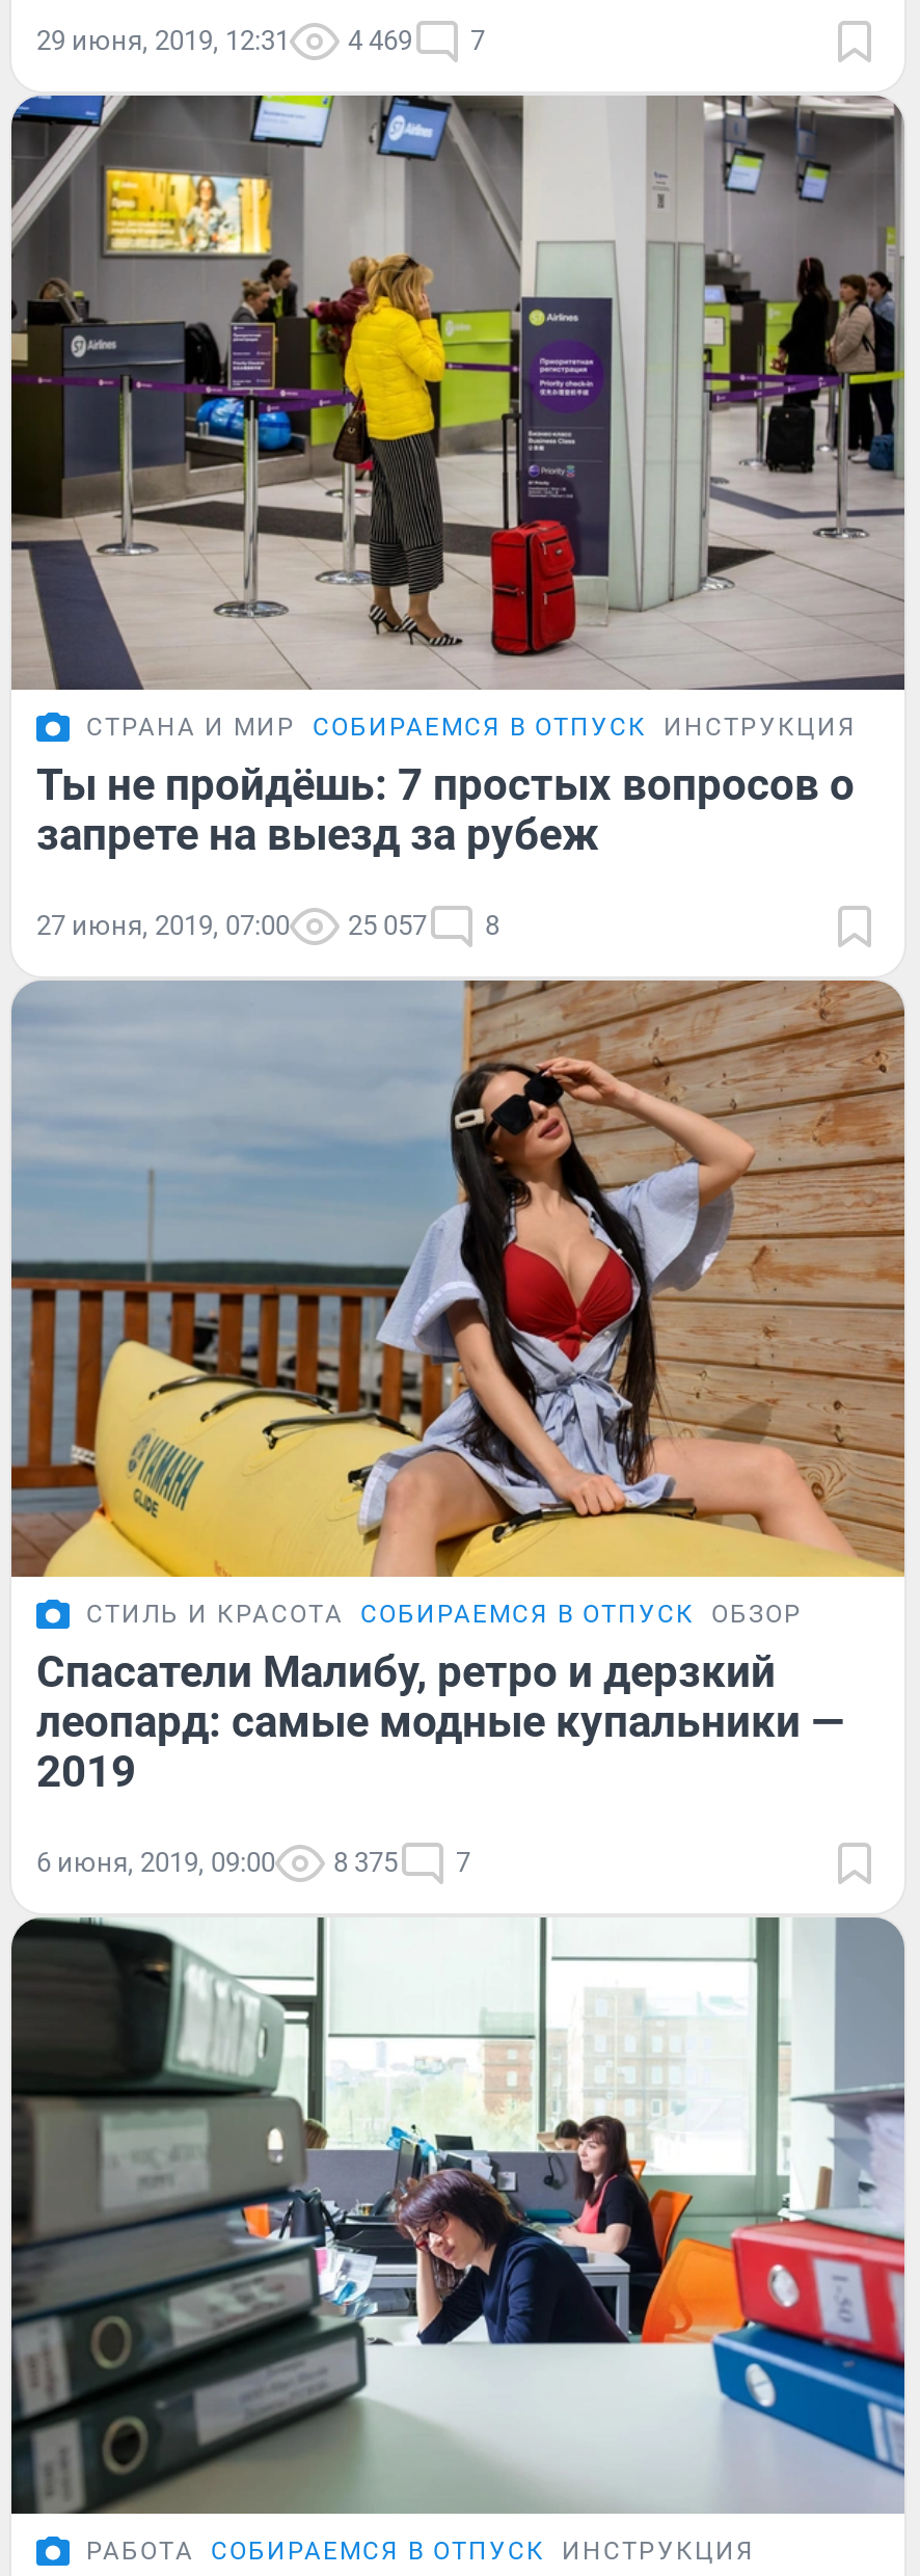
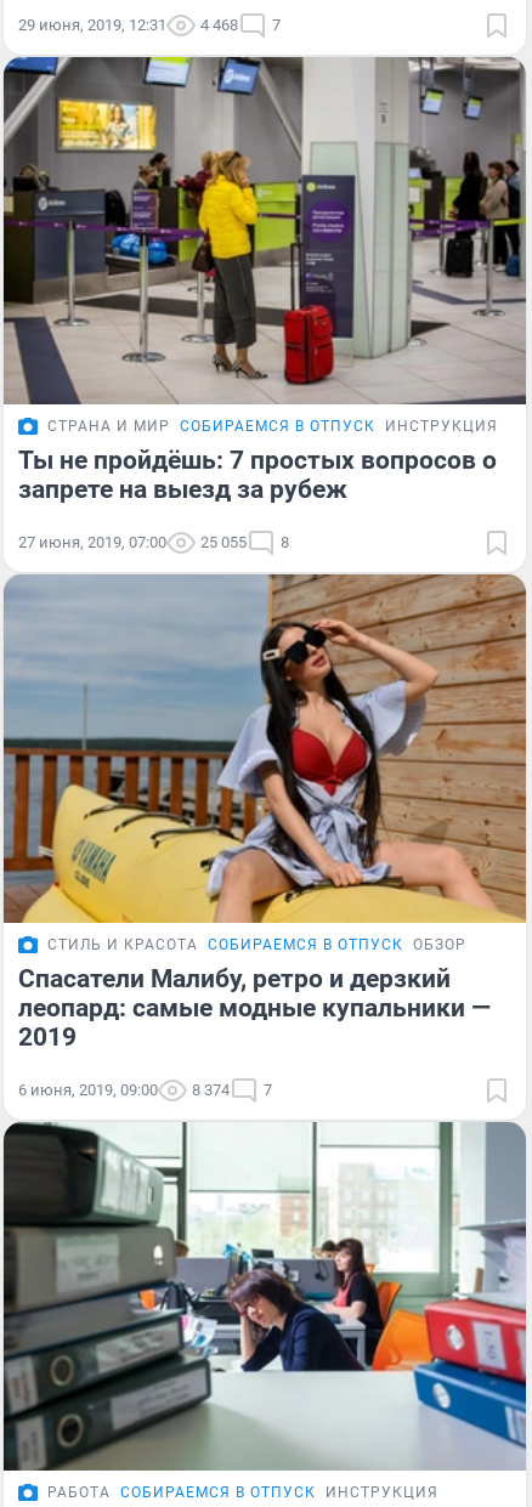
[36,24,485,55] 29 июня, 2019, 12:31 4 469 7 -> [18,15,281,34] 29 июня, 2019, 12:31 4 468 7
[36,911,499,942] 27 июня, 2019, 07:00 25 057 8 -> [18,533,289,552] 27 июня, 2019, 07:00 25 055 8
[333,1847,398,1878] 8 375 -> [192,1081,230,1099] 8 374

